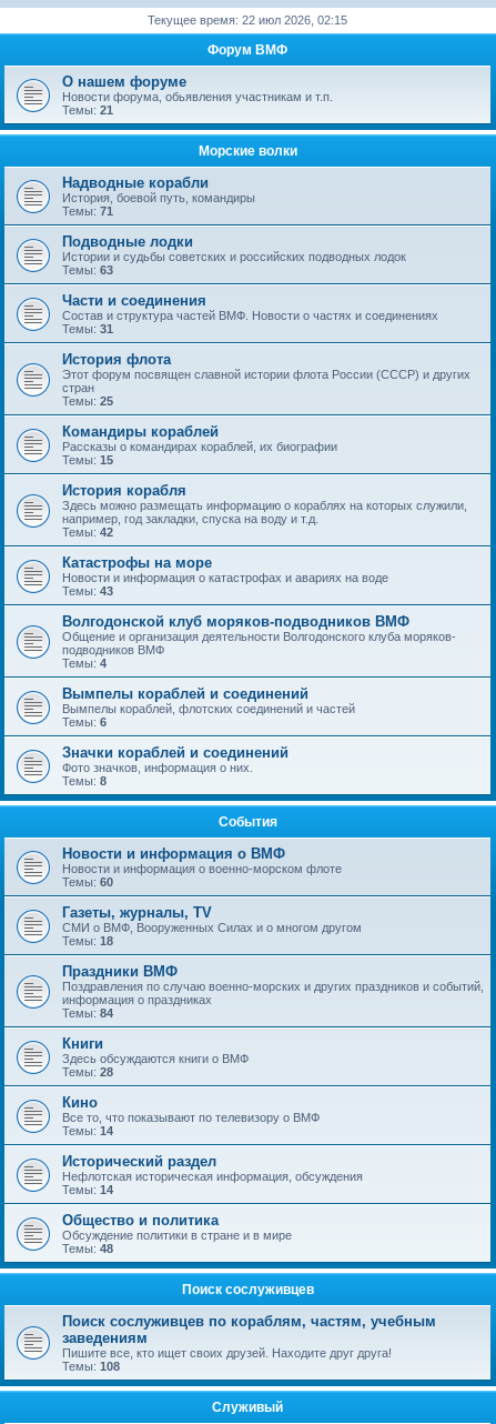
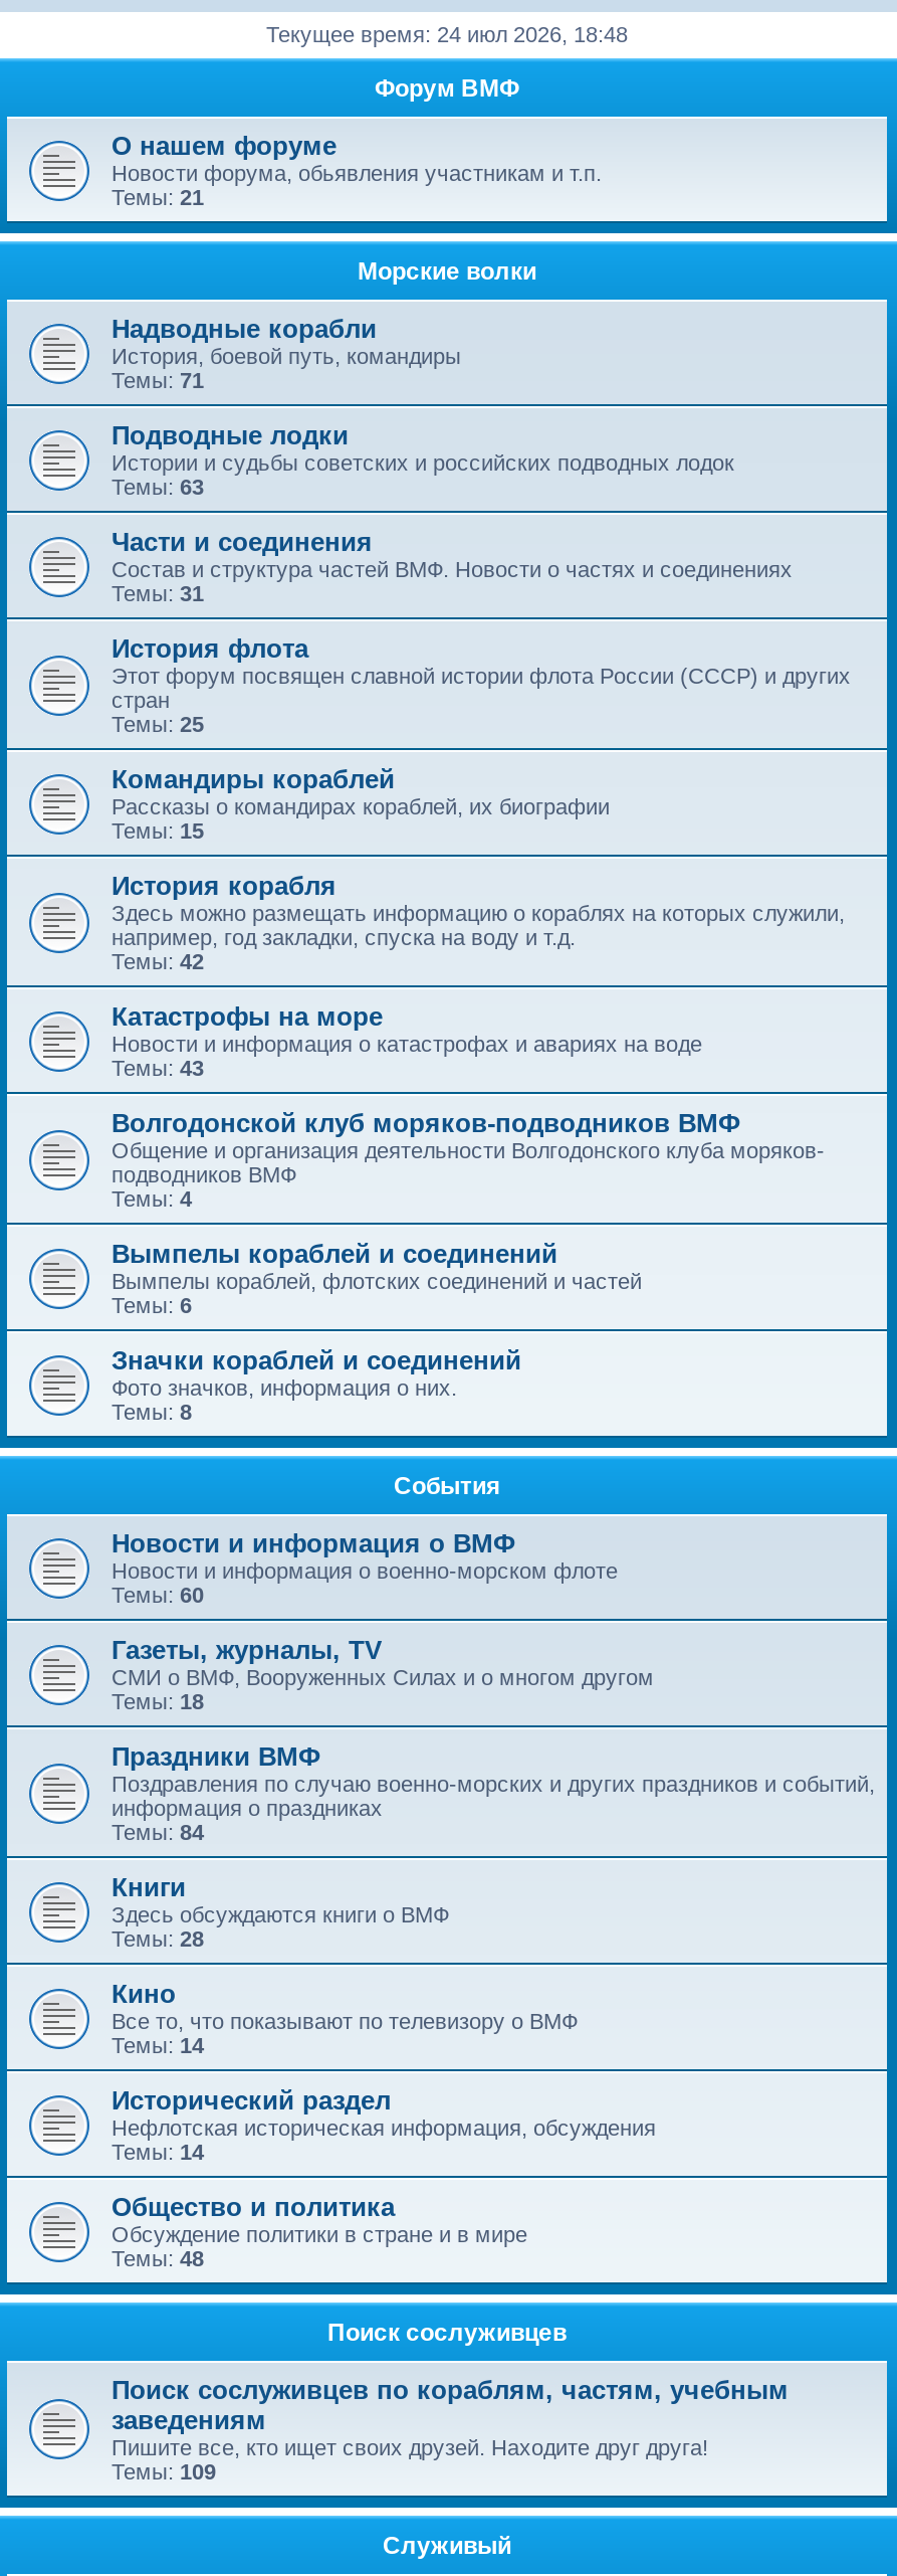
[148,13,347,27] Текущее время: 22 июл 2026, 02:15 -> [266,22,628,46] Текущее время: 24 июл 2026, 18:48
[62,1360,120,1373] Темы: 108 -> [111,2459,216,2483] Темы: 109

